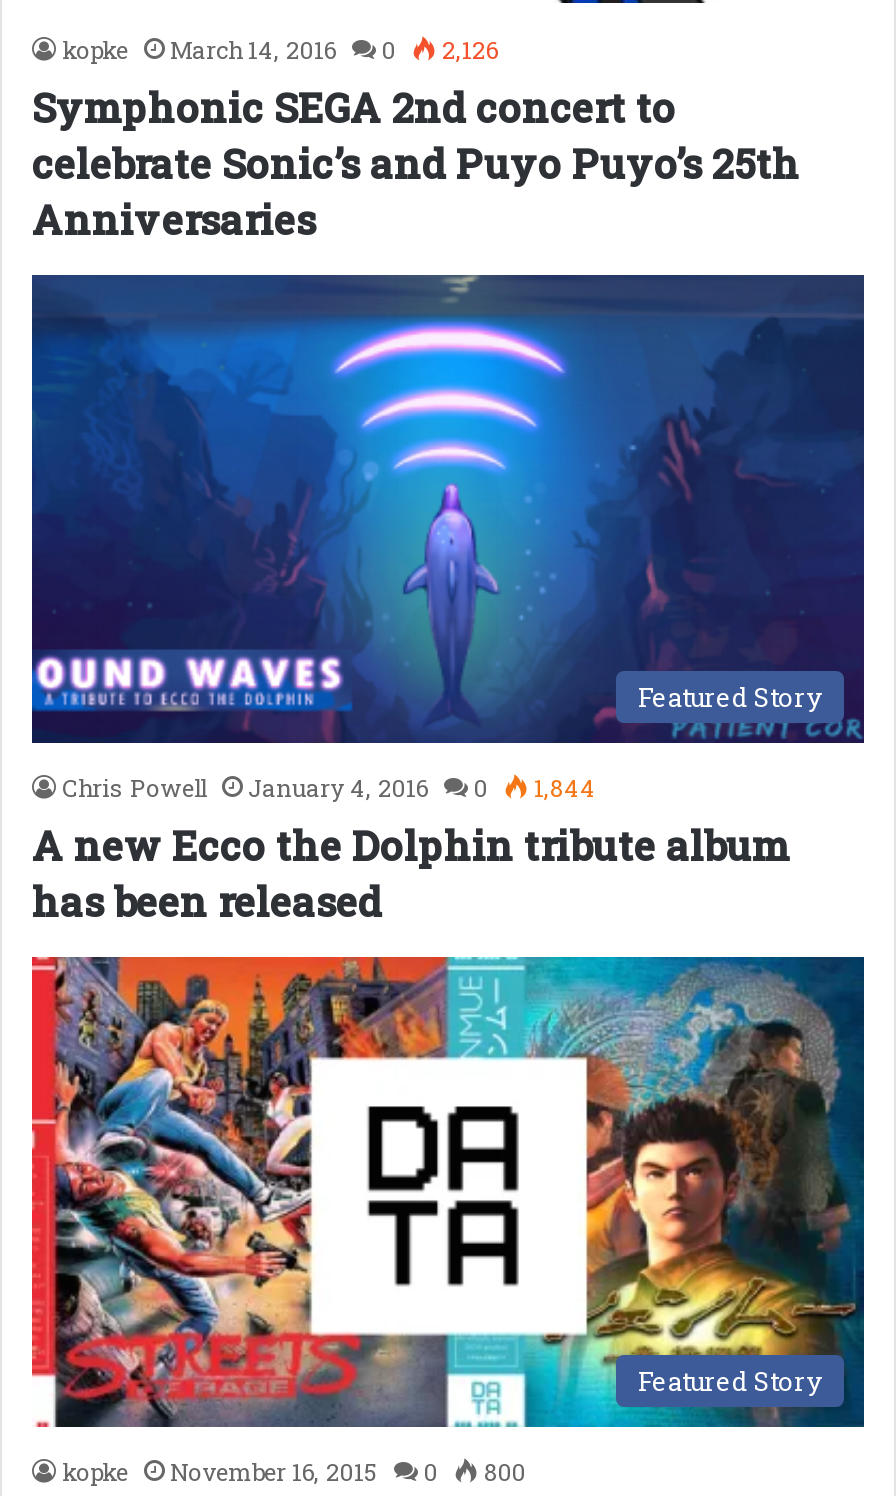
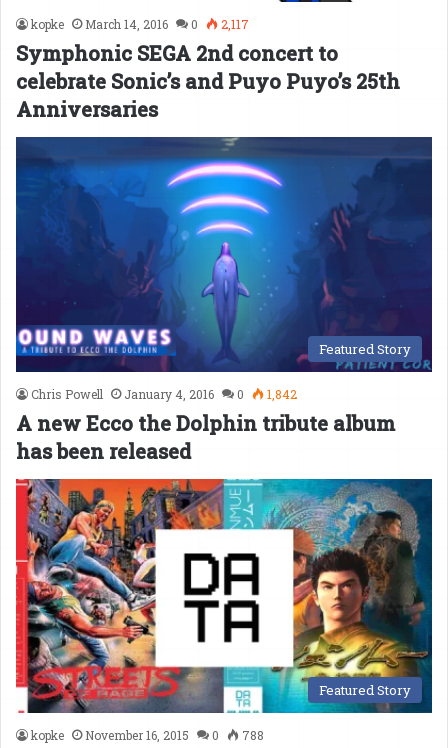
[62,32,498,64] kopke March 14, 2016 0 2,126 -> [31,16,249,32] kopke March 14, 2016 0 2,117
[62,771,596,803] Chris Powell January 4, 2016 0 1,844 -> [31,386,297,402] Chris Powell January 4, 2016 0 1,842
[62,1455,526,1487] kopke November 16, 2015 0 800 -> [31,727,264,743] kopke November 16, 2015 0 788

